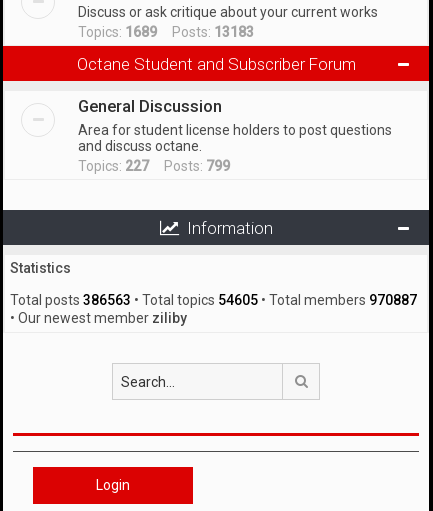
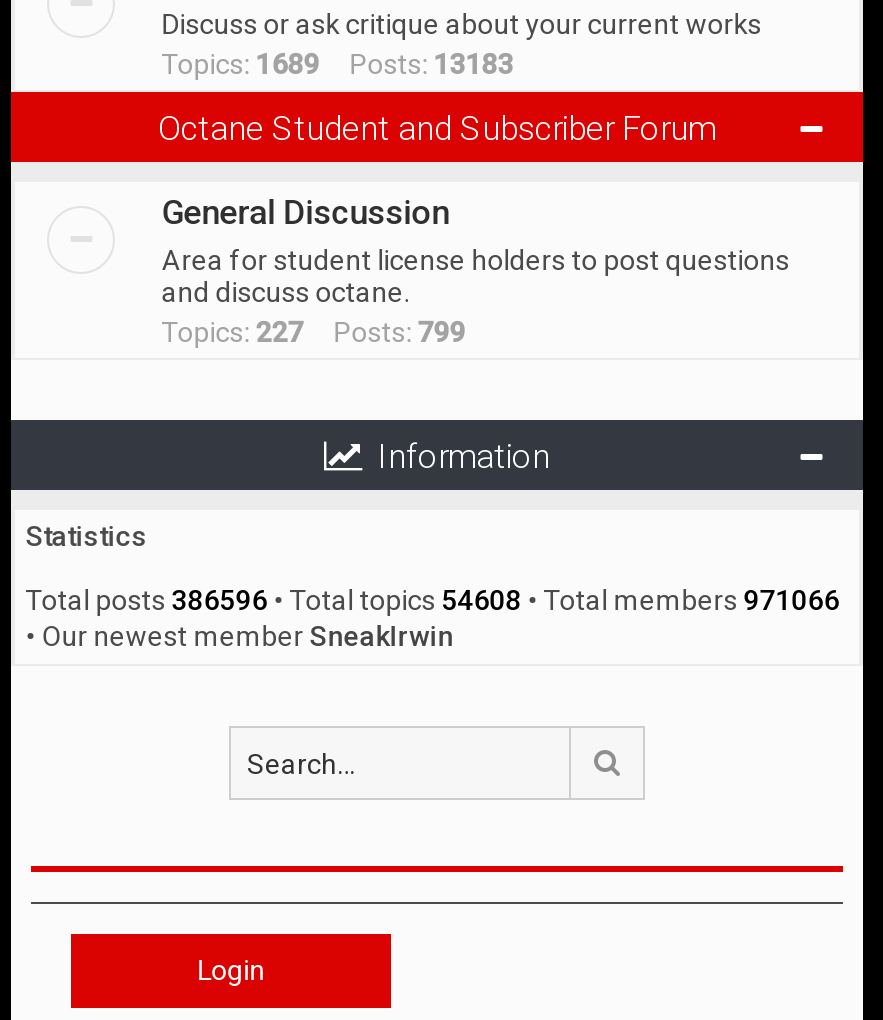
[10,292,417,308] Total posts 386563 • Total topics 54605 • Total members 970887 -> [25,584,839,616] Total posts 386596 • Total topics 54608 • Total members 971066
[10,310,187,326] • Our newest member ziliby -> [25,620,453,652] • Our newest member SneakIrwin

